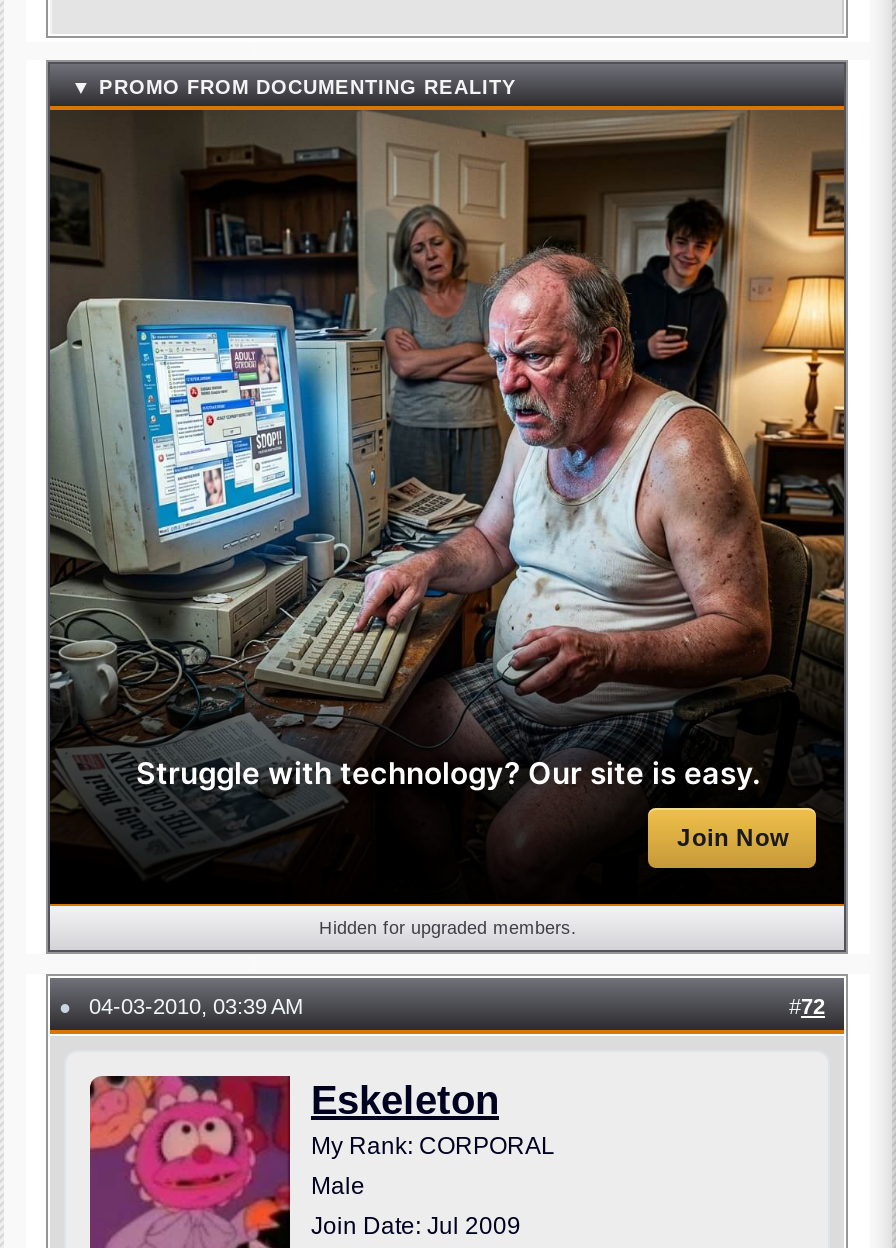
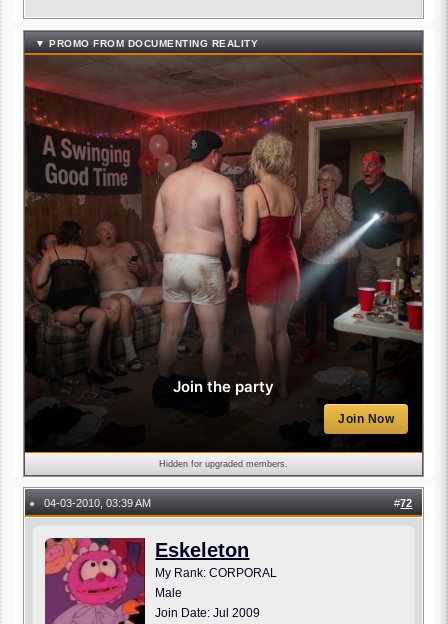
[48,110,846,854] [image] | Struggle with technology? Our site is easy. -> [24,55,423,427] [image] | Join the party

